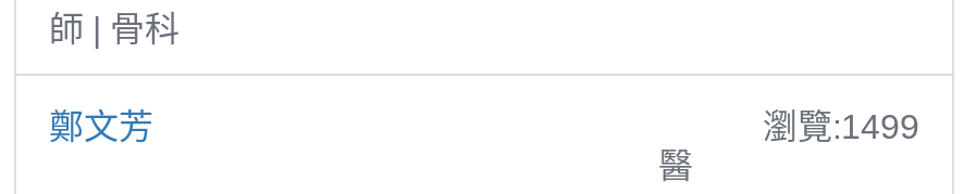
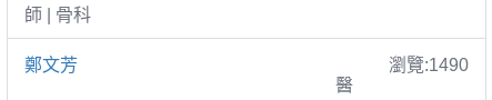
[763,108,919,144] 瀏覽:1499 -> [389,55,469,74] 瀏覽:1490

